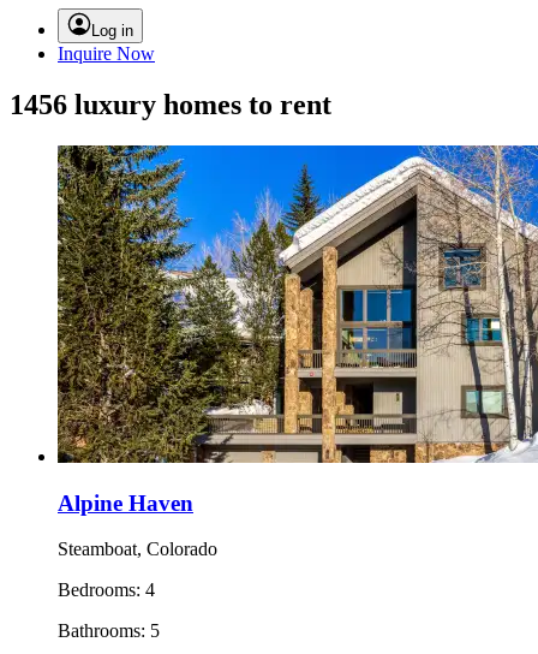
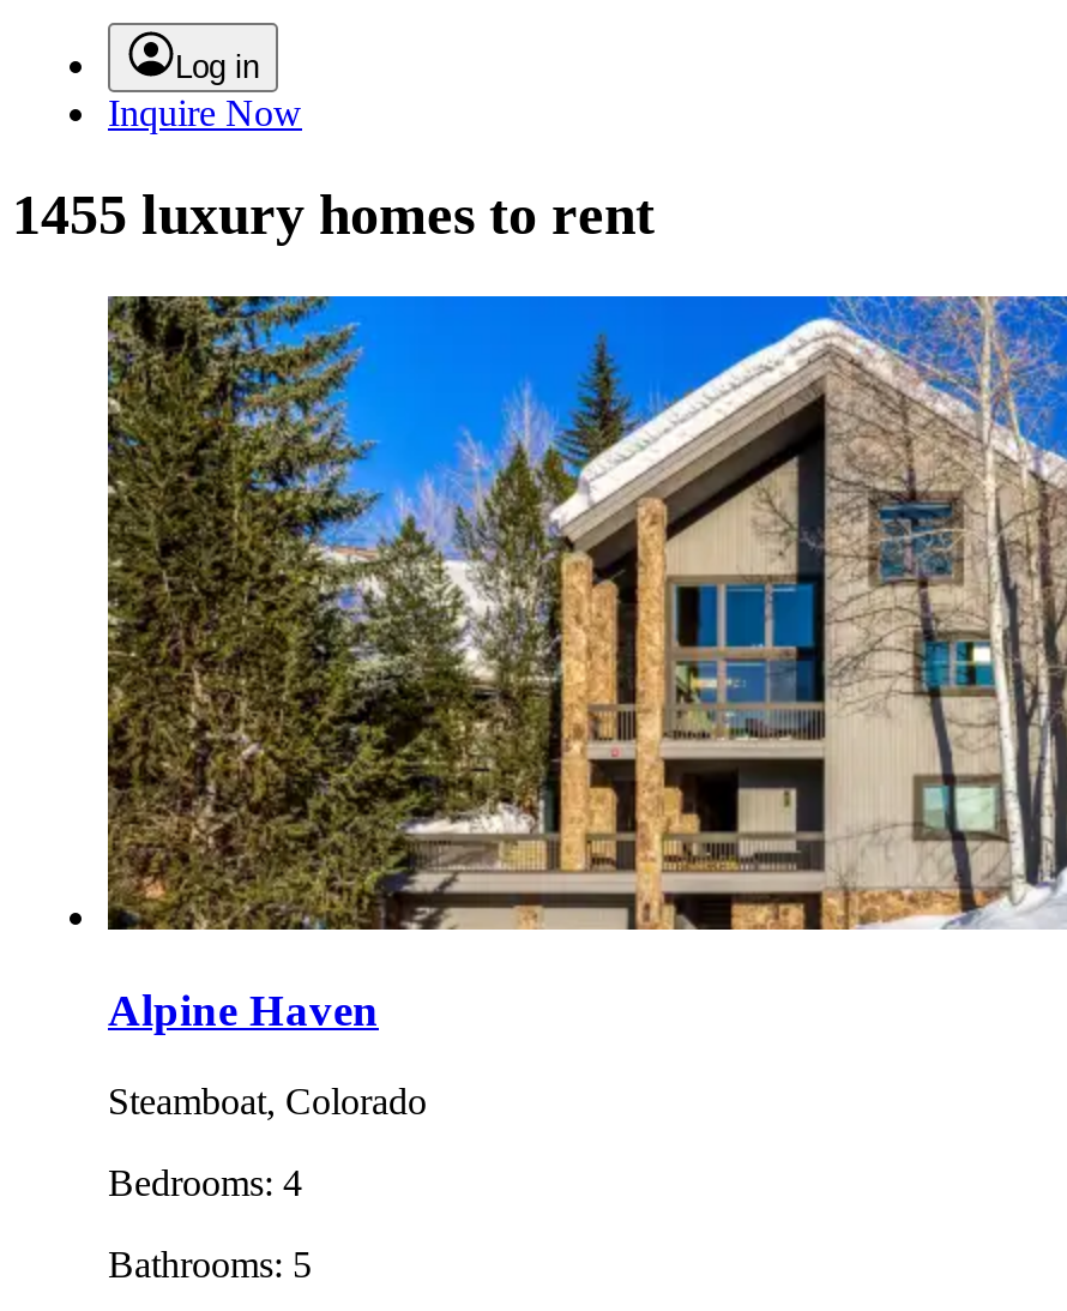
[10,89,331,120] 1456 luxury homes to rent -> [12,183,655,246] 1455 luxury homes to rent

